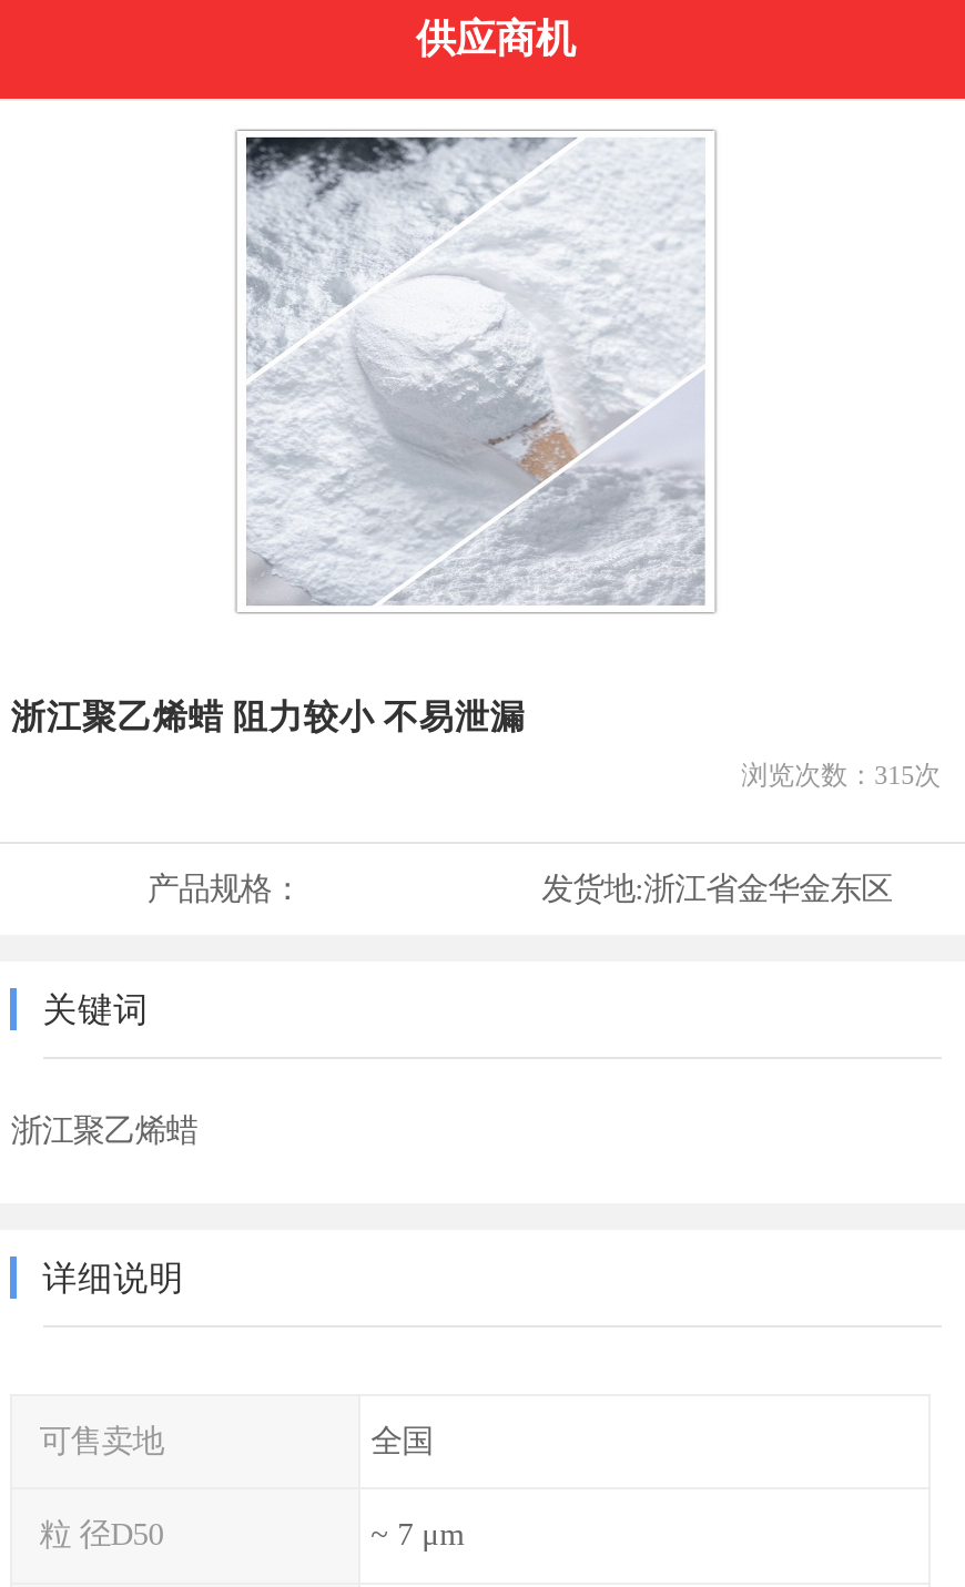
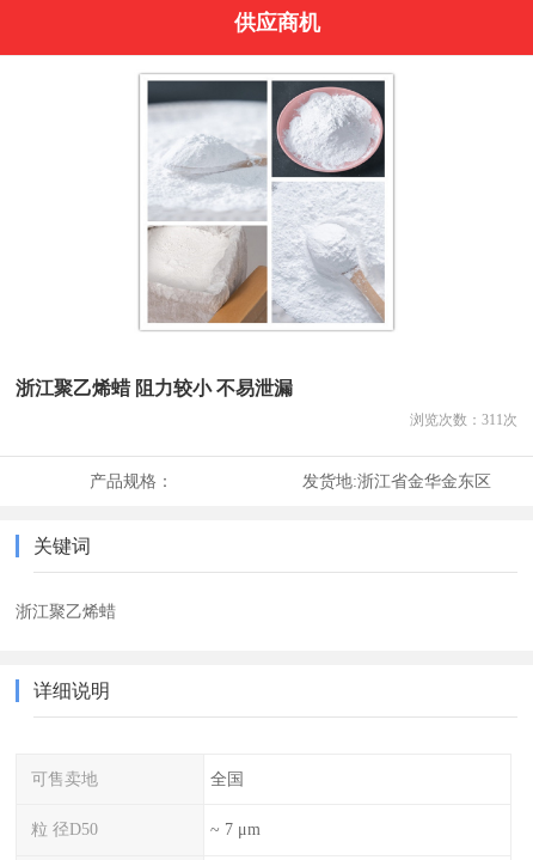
[245,134,707,607] [image] -> [142,75,390,328] [image]
[741,759,941,790] 浏览次数：315次 -> [410,411,517,428] 浏览次数：311次

